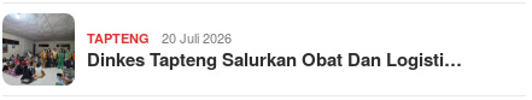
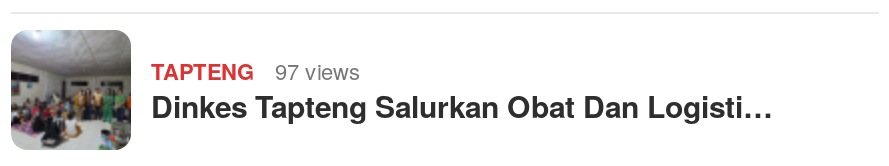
[87,27,232,47] TAPTENG 20 Juli 2026 -> [151,53,361,85] TAPTENG 97 views

